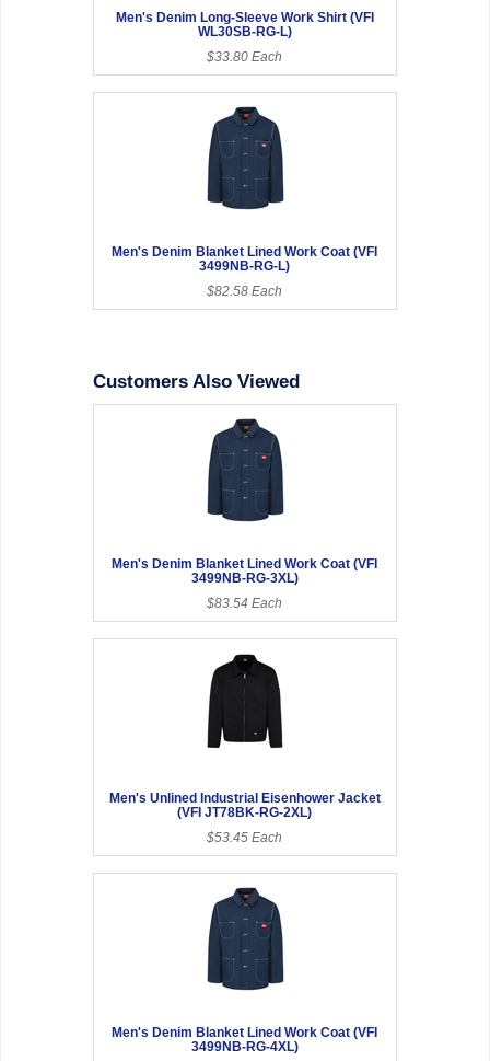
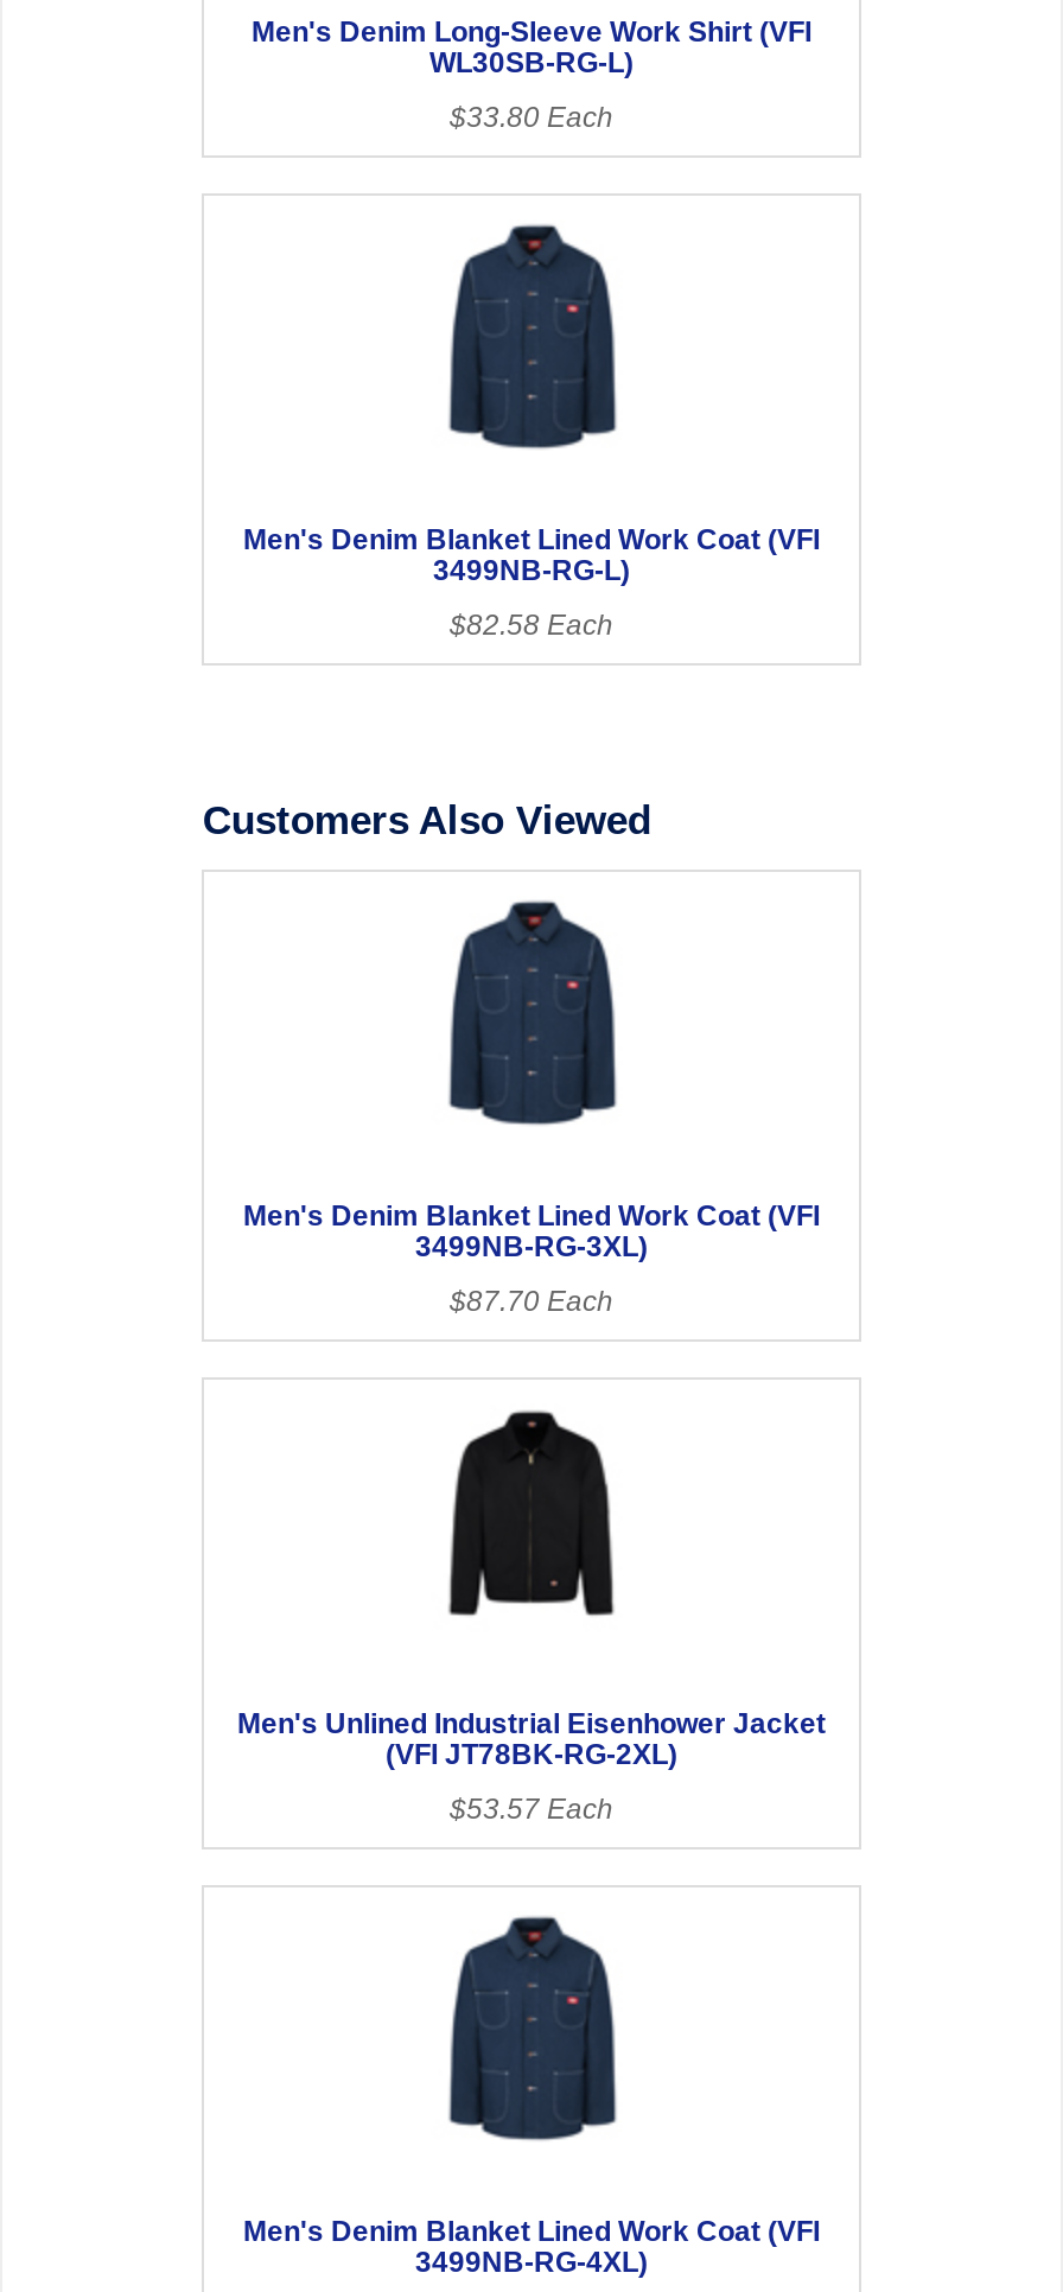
[207,596,283,611] $83.54 Each -> [450,1286,613,1319] $87.70 Each
[207,830,283,846] $53.45 Each -> [450,1793,613,1826] $53.57 Each

